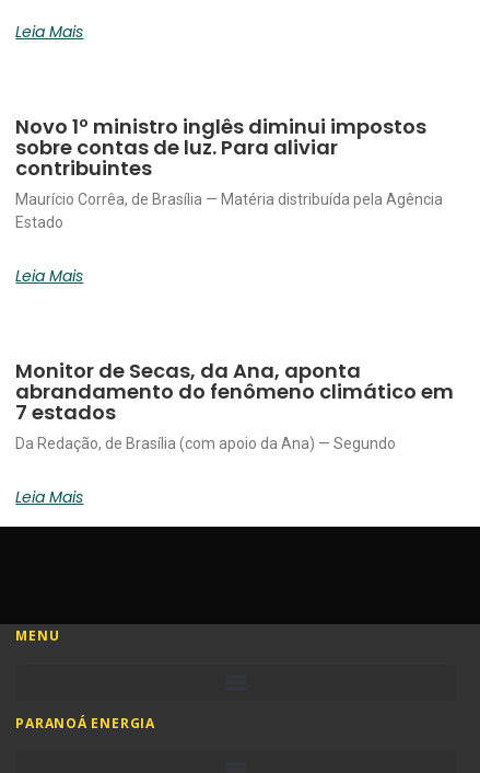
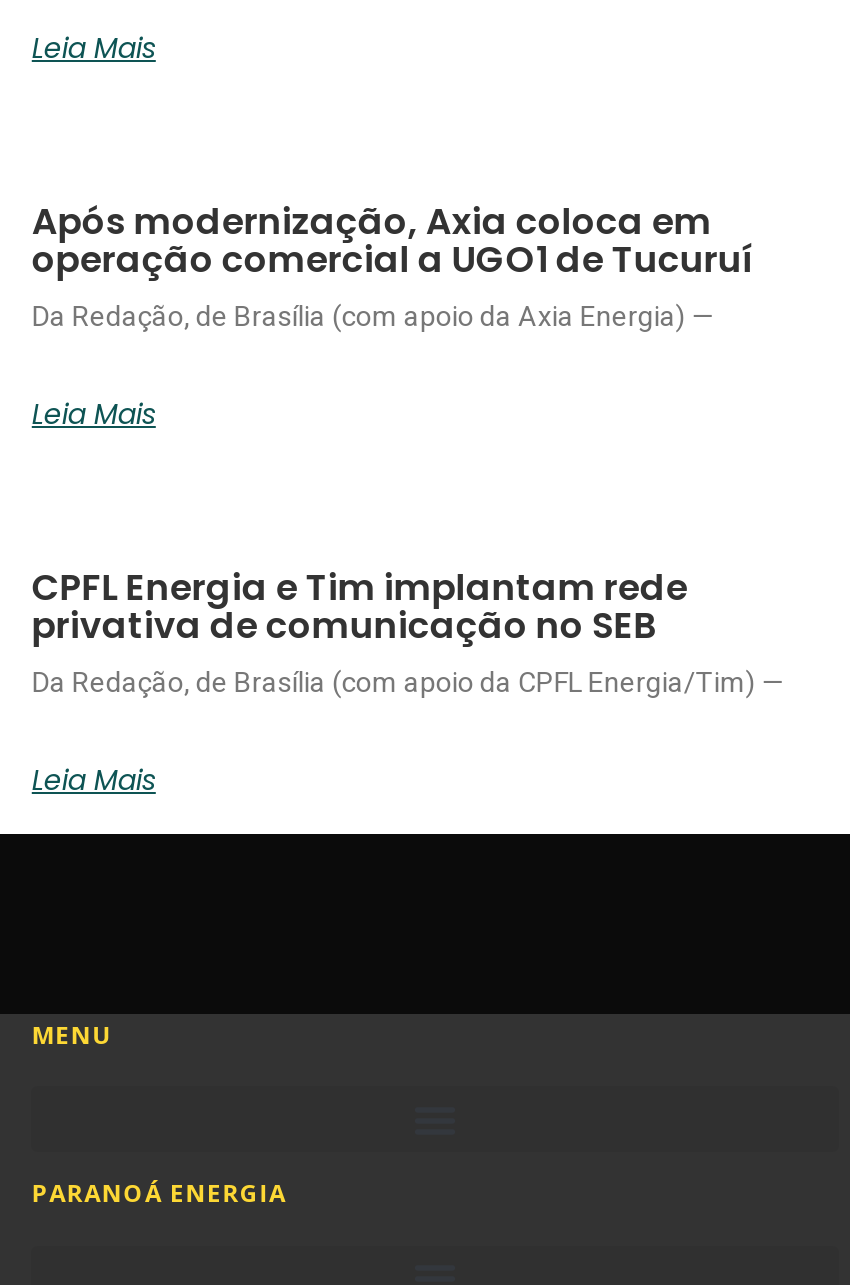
[16,113,443,231] Novo 1º ministro inglês diminui impostos | sobre contas de luz. Para aliviar | contribuintes | Maurício Corrêa, de Brasília — Matéria distribuída pela Agência | Estado -> [32,197,754,333] Após modernização, Axia coloca em | operação comercial a UGO1 de Tucuruí | Da Redação, de Brasília (com apoio da Axia Energia) —
[16,357,454,452] Monitor de Secas, da Ana, aponta | abrandamento do fenômeno climático em | 7 estados | Da Redação, de Brasília (com apoio da Ana) — Segundo -> [32,563,784,699] CPFL Energia e Tim implantam rede | privativa de comunicação no SEB | Da Redação, de Brasília (com apoio da CPFL Energia/Tim) —

